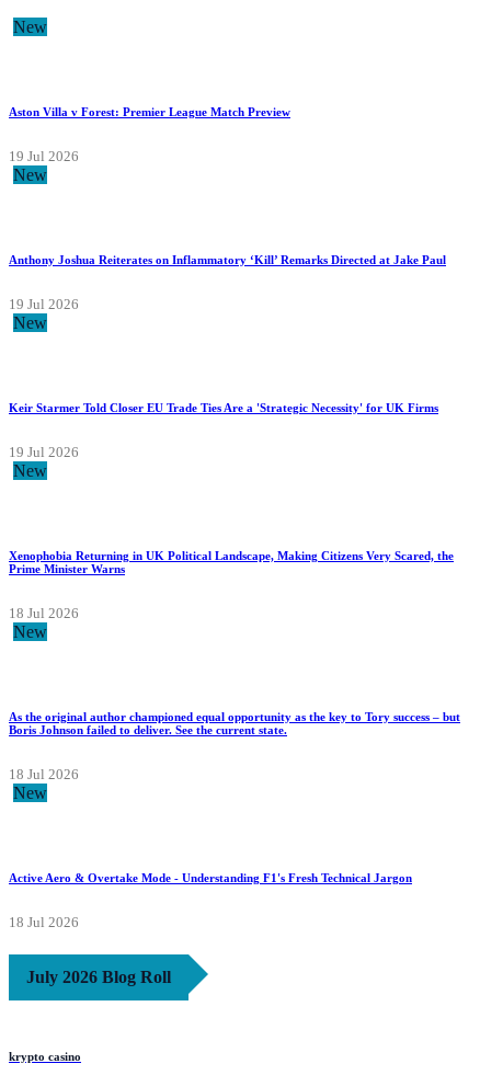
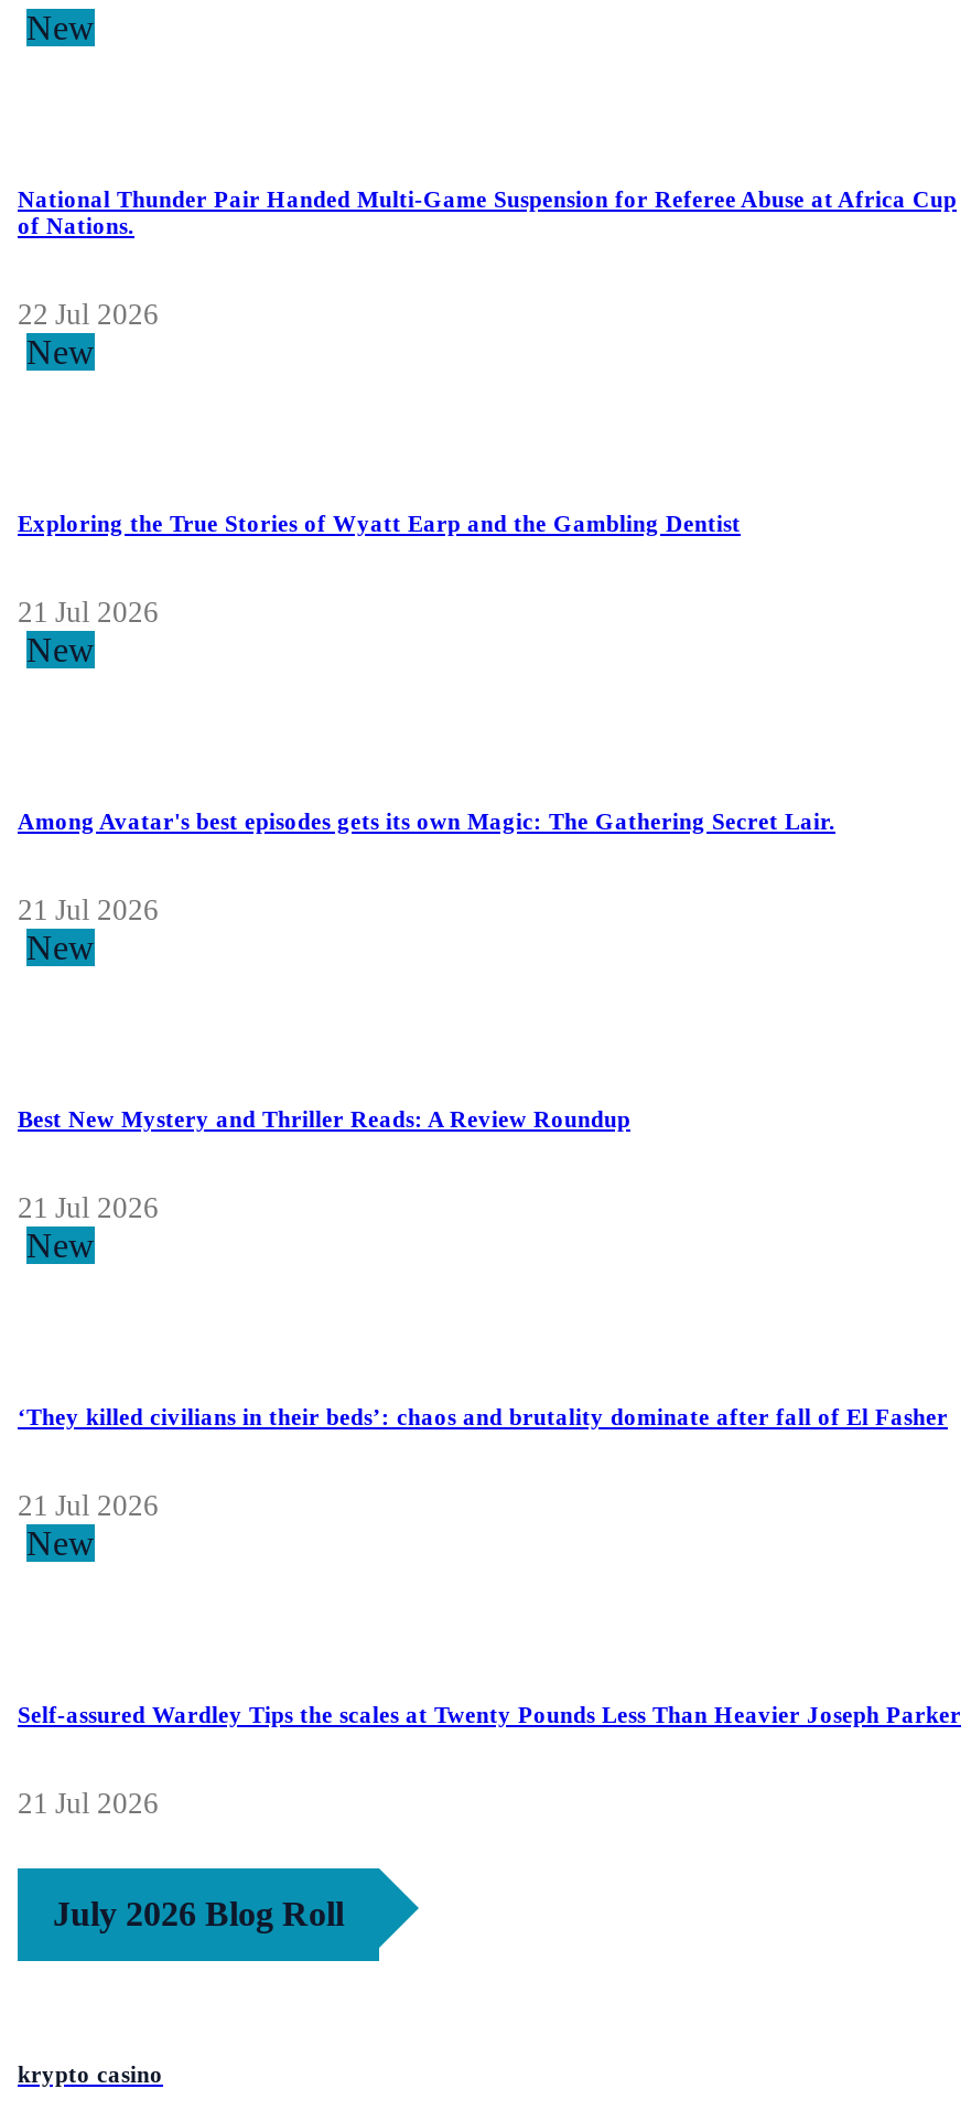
[9,106,290,119] Aston Villa v Forest: Premier League Match Preview -> [18,186,957,239] National Thunder Pair Handed Multi-Game Suspension for Referee Abuse at Africa Cup | of Nations.
[9,148,79,165] 19 Jul 2026 -> [18,298,159,332] 22 Jul 2026
[9,253,446,267] Anthony Joshua Reiterates on Inflammatory ‘Kill’ Remarks Directed at Jake Paul -> [18,510,741,536] Exploring the True Stories of Wyatt Earp and the Gambling Dentist
[9,296,79,313] 19 Jul 2026 -> [18,596,159,629] 21 Jul 2026
[9,401,438,414] Keir Starmer Told Closer EU Trade Ties Are a 'Strategic Necessity' for UK Firms -> [18,808,835,834] Among Avatar's best episodes gets its own Magic: The Gathering Secret Lair.
[9,444,79,460] 19 Jul 2026 -> [18,894,159,927] 21 Jul 2026
[9,549,454,575] Xenophobia Returning in UK Political Landscape, Making Citizens Very Scared, the | Prime Minister Warns -> [18,1105,630,1132] Best New Mystery and Thriller Reads: A Review Roundup
[9,605,79,621] 18 Jul 2026 -> [18,1191,159,1225] 21 Jul 2026
[9,710,460,736] As the original author championed equal opportunity as the key to Tory success – but | Boris Johnson failed to deliver. See the current state. -> [18,1403,948,1429] ‘They killed civilians in their beds’: chaos and brutality dominate after fall of El Fasher
[9,766,79,782] 18 Jul 2026 -> [18,1489,159,1522] 21 Jul 2026
[9,871,412,884] Active Aero & Overtake Mode - Understanding F1's Fresh Technical Jargon -> [18,1701,961,1727] Self-assured Wardley Tips the scales at Twenty Pounds Less Than Heavier Joseph Parker
[9,914,79,930] 18 Jul 2026 -> [18,1787,159,1820] 21 Jul 2026

